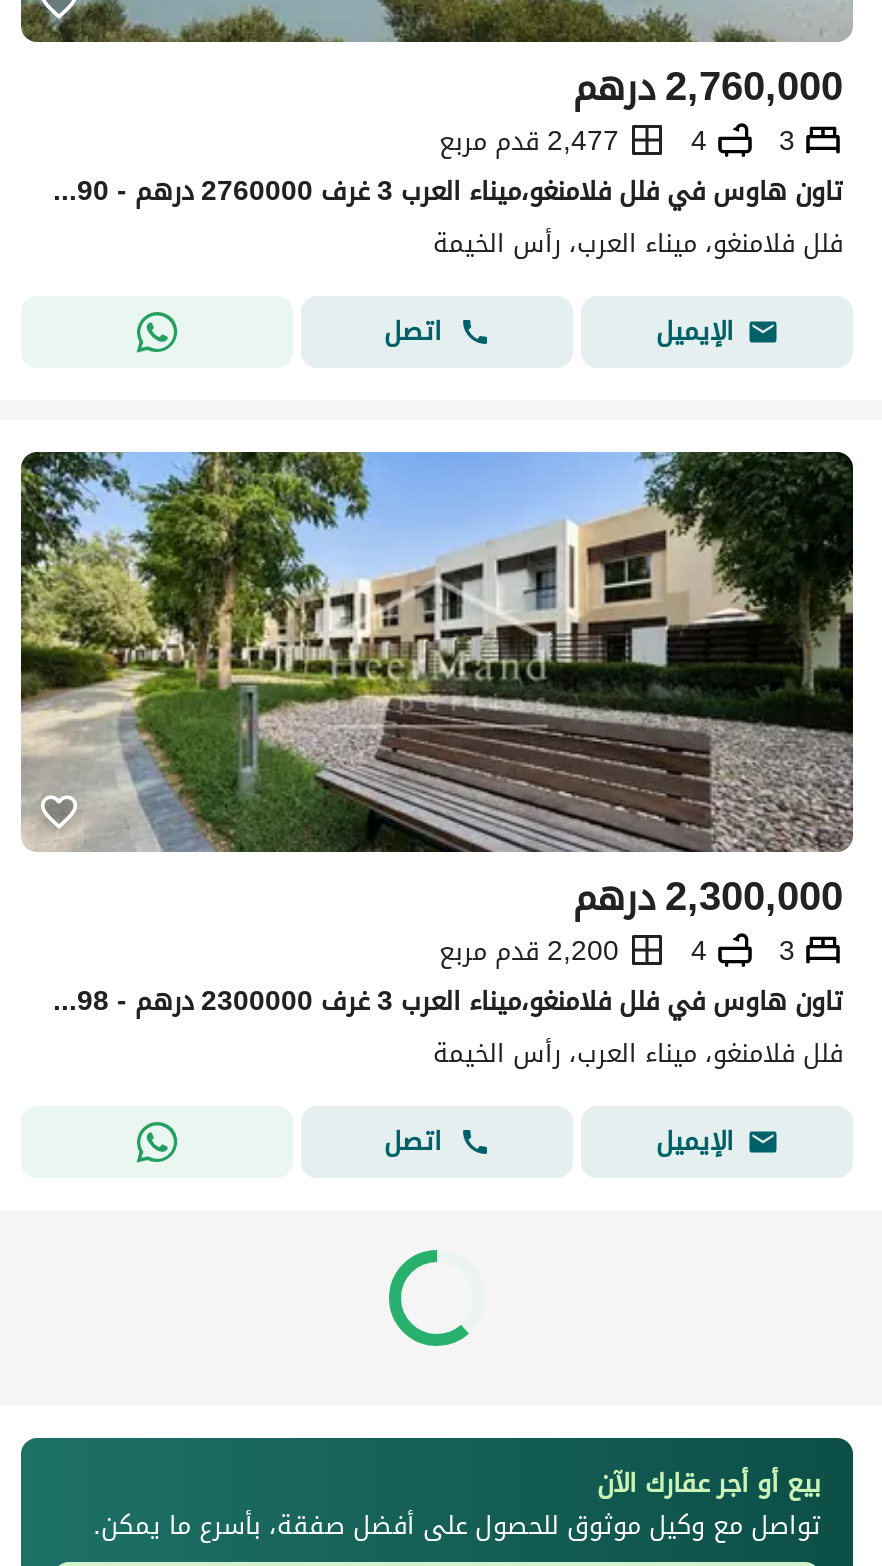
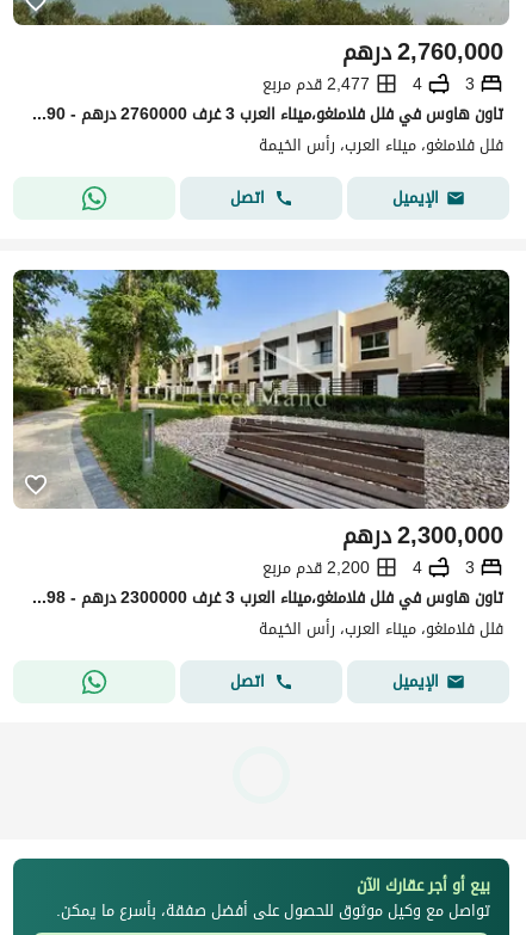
[387,1248,469,1348] [image] -> none

